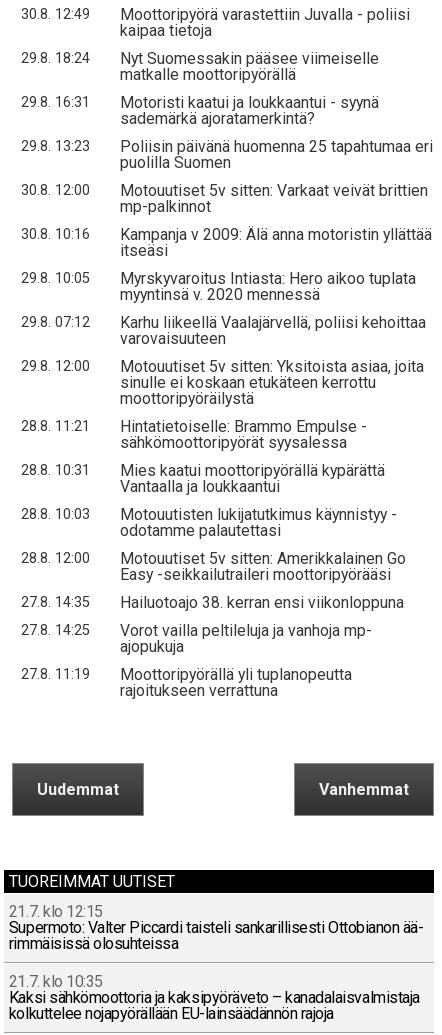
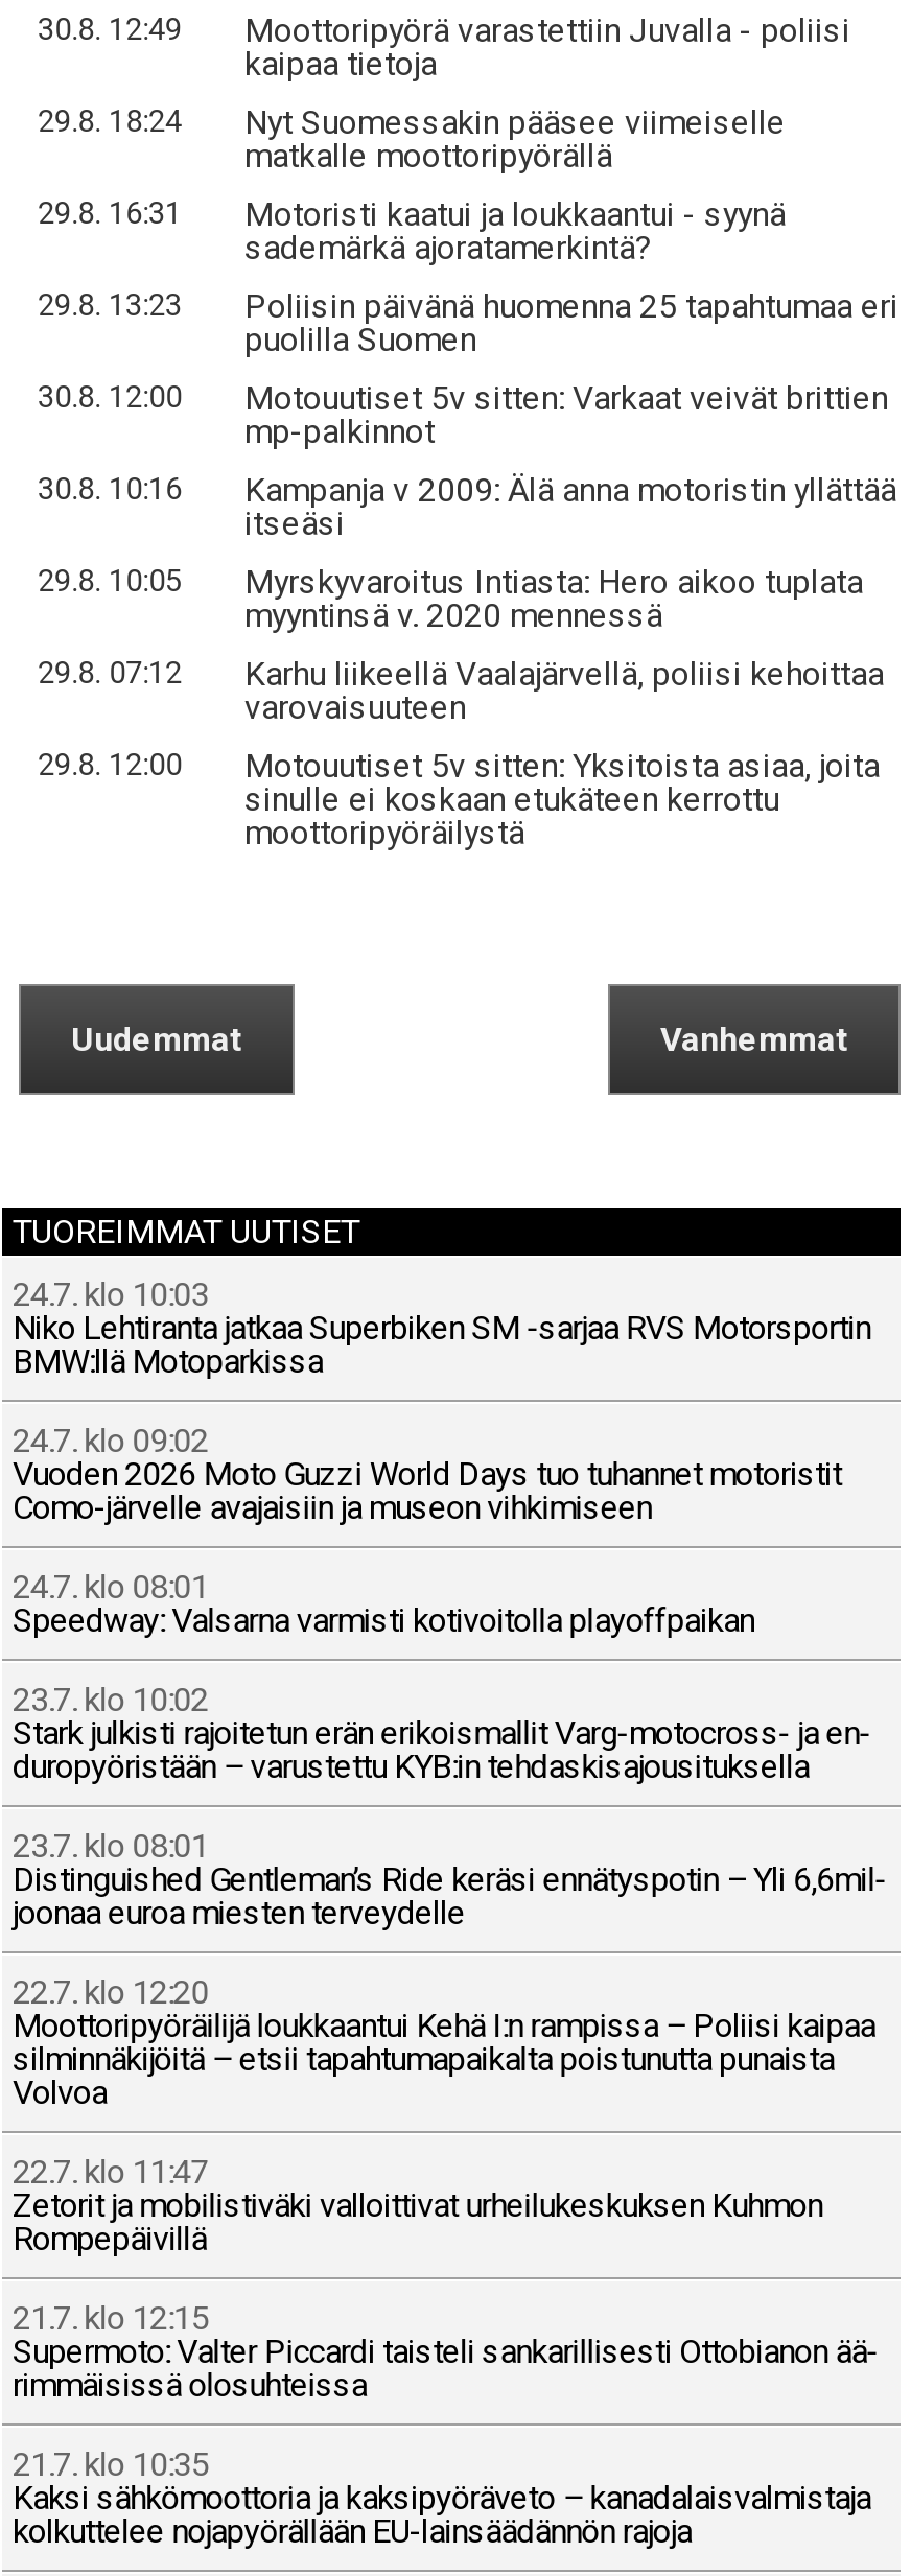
[21,417,406,700] 28.8. 11:21 | Hintatietoiselle: Brammo Empulse - | sähkömoottoripyörät syysalessa | 28.8. 10:31 | Mies kaatui moottoripyörällä kypärättä | Vantaalla ja loukkaantui | 28.8. 10:03 | Motouutisten lukijatutkimus käynnistyy - | odotamme palautettasi | 28.8. 12:00 | Motouutiset 5v sitten: Amerikkalainen Go | Easy -seikkailutraileri moottoripyörääsi | 27.8. 14:35 | Hailuotoajo 38. kerran ensi viikonloppuna | 27.8. 14:25 | Vorot vailla peltileluja ja vanhoja mp- | ajopukuja | 27.8. 11:19 | Moottoripyörällä yli tuplanopeutta | rajoitukseen verrattuna -> none
moved [9,780,409,891] -> [13,1019,848,1251]: Uudemmat | Vanhemmat | TUOREIMMAT UUTISET
none -> [13,1274,887,2258] 24.7. klo 10:03 | Niko Lehtiranta jatkaa Superbiken SM -sarjaa RVS Motorsportin | BMW:llä Motoparkissa | 24.7. klo 09:02 | Vuoden 2026 Moto Guzzi World Days tuo tuhannet motoristit | Como-järvelle avajaisiin ja museon vihkimiseen | 24.7. klo 08:01 | Speedway: Valsarna varmisti kotivoitolla playoffpaikan | 23.7. klo 10:02 | Stark julkisti rajoitetun erän erikoismallit Varg-motocross- ja en | duropyöristään – varustettu KYB:in tehdaskisajousituksella | 23.7. klo 08:01 | Distinguished Gentleman’s Ride keräsi ennätyspotin – Yli 6,6mil | joonaa euroa miesten terveydelle | 22.7. klo 12:20 | Moottoripyöräilijä loukkaantui Kehä I:n rampissa – Poliisi kaipaa | silminnäkijöitä – etsii tapahtumapaikalta poistunutta punaista | Volvoa | 22.7. klo 11:47 | Zetorit ja mobilistiväki valloittivat urheilukeskuksen Kuhmon | Rompepäivillä

